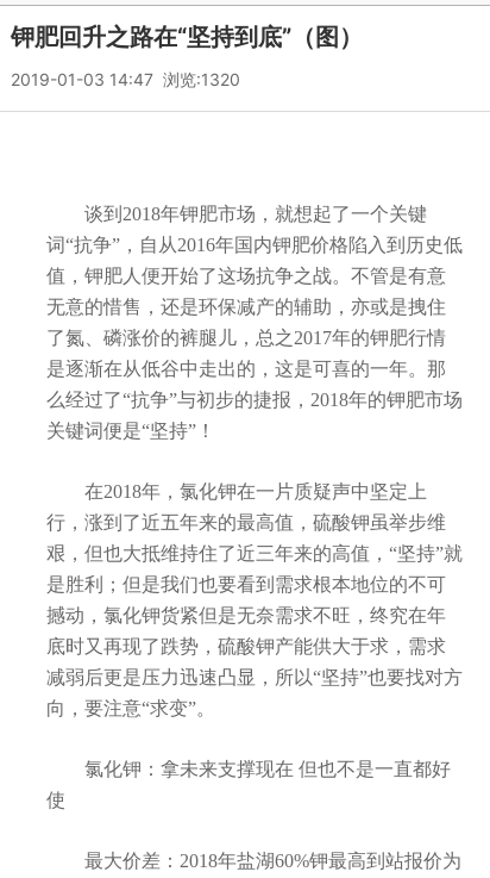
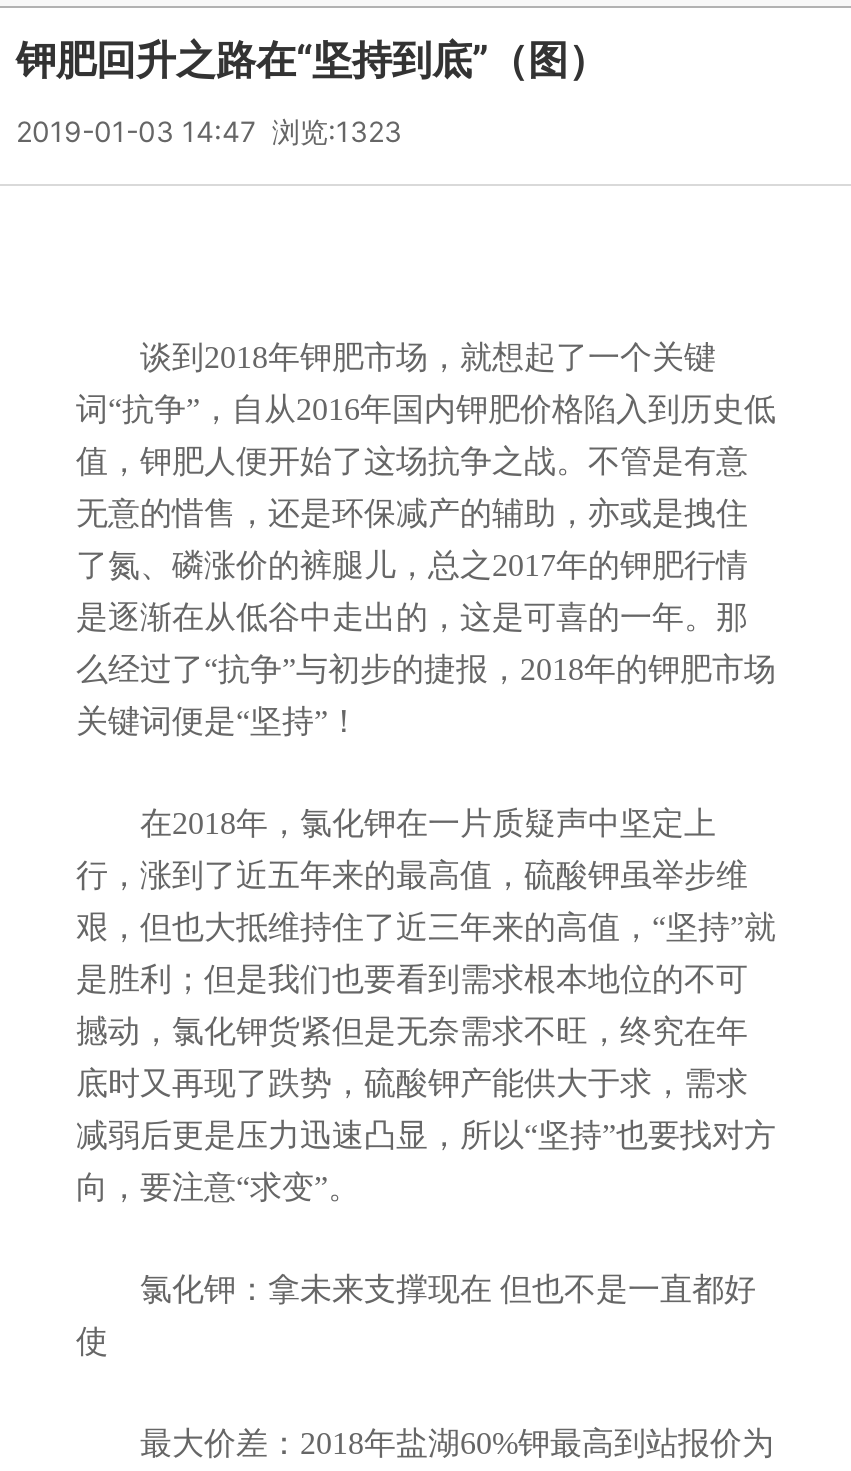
[11,69,240,89] 2019-01-03 14:47 浏览:1320 -> [16,114,402,148] 2019-01-03 14:47 浏览:1323

